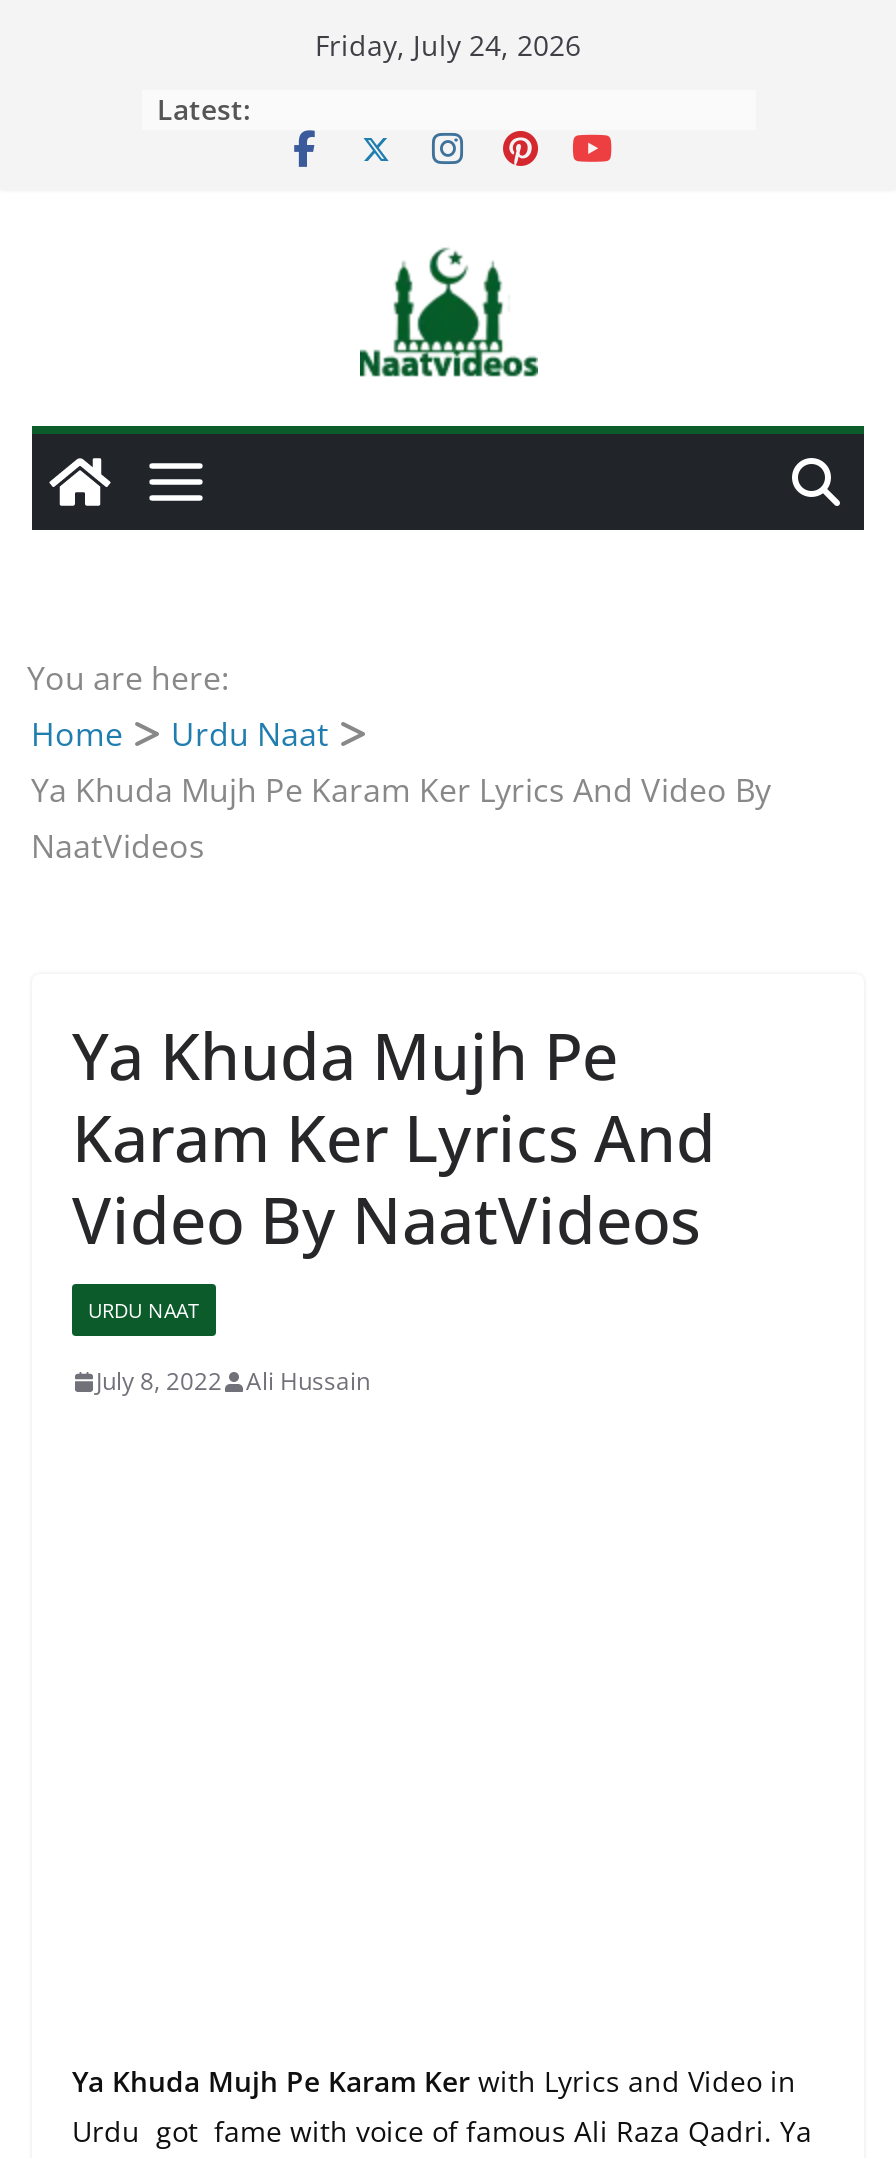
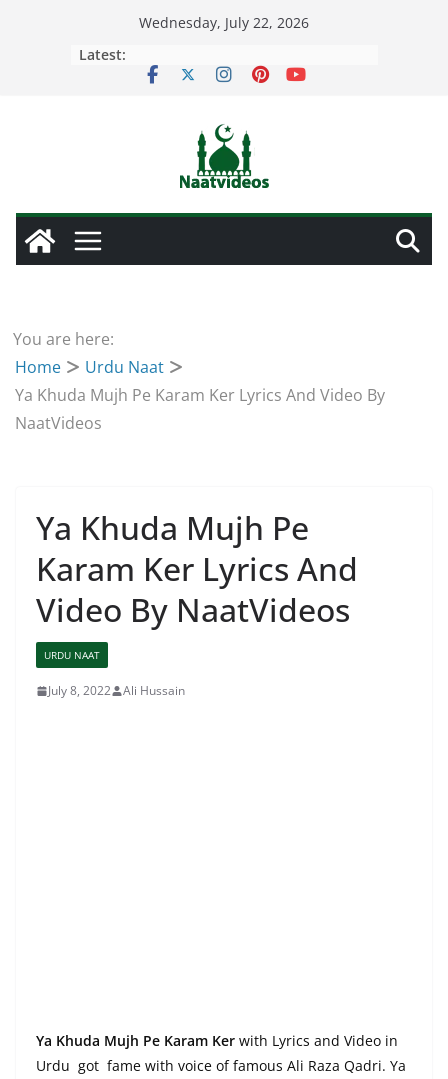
[315,26,581,64] Friday, July 24, 2026 -> [139,13,309,32] Wednesday, July 22, 2026

